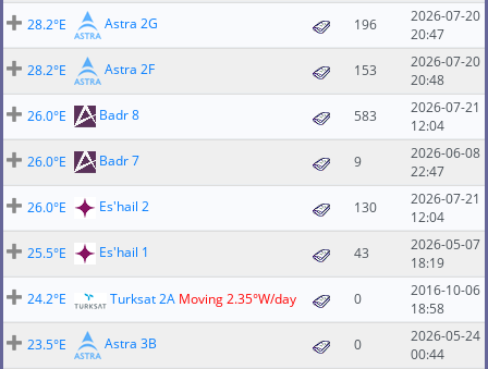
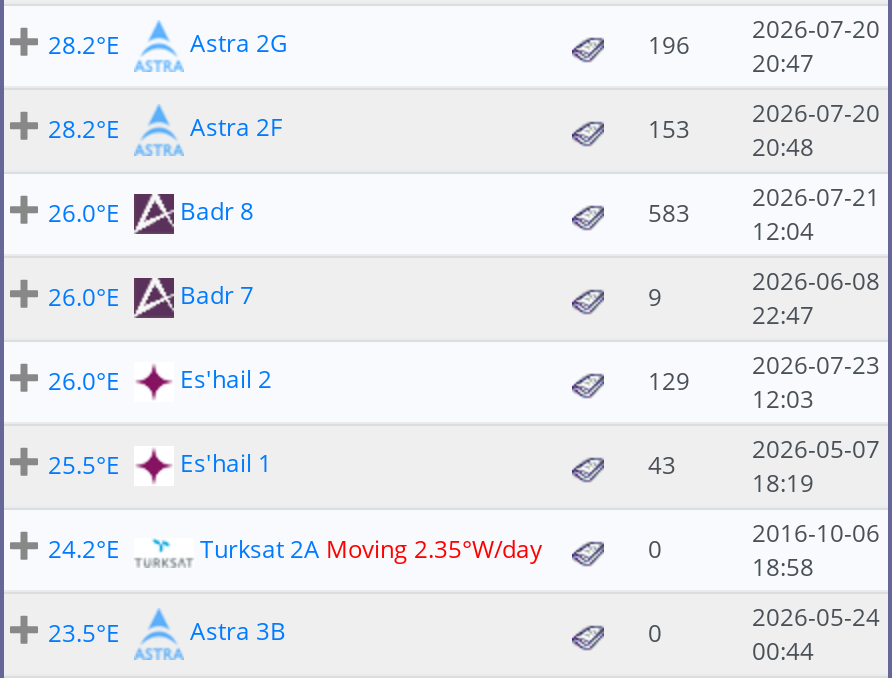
[411,190,480,208] 2026-07-21 -> [752,349,880,383] 2026-07-23
[354,198,377,217] 130 -> [648,365,690,399] 129
[411,208,444,227] 12:04 -> [752,383,814,417] 12:03

